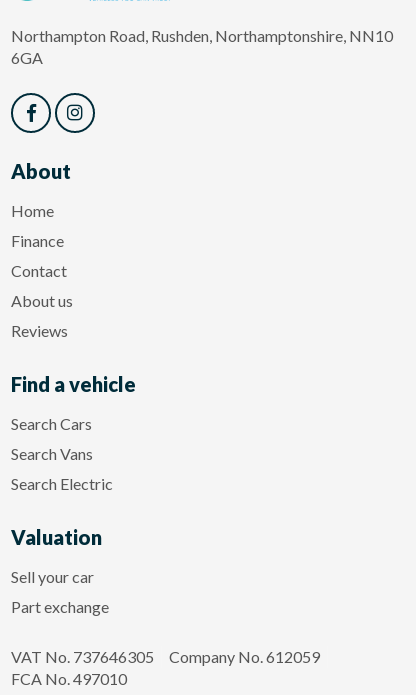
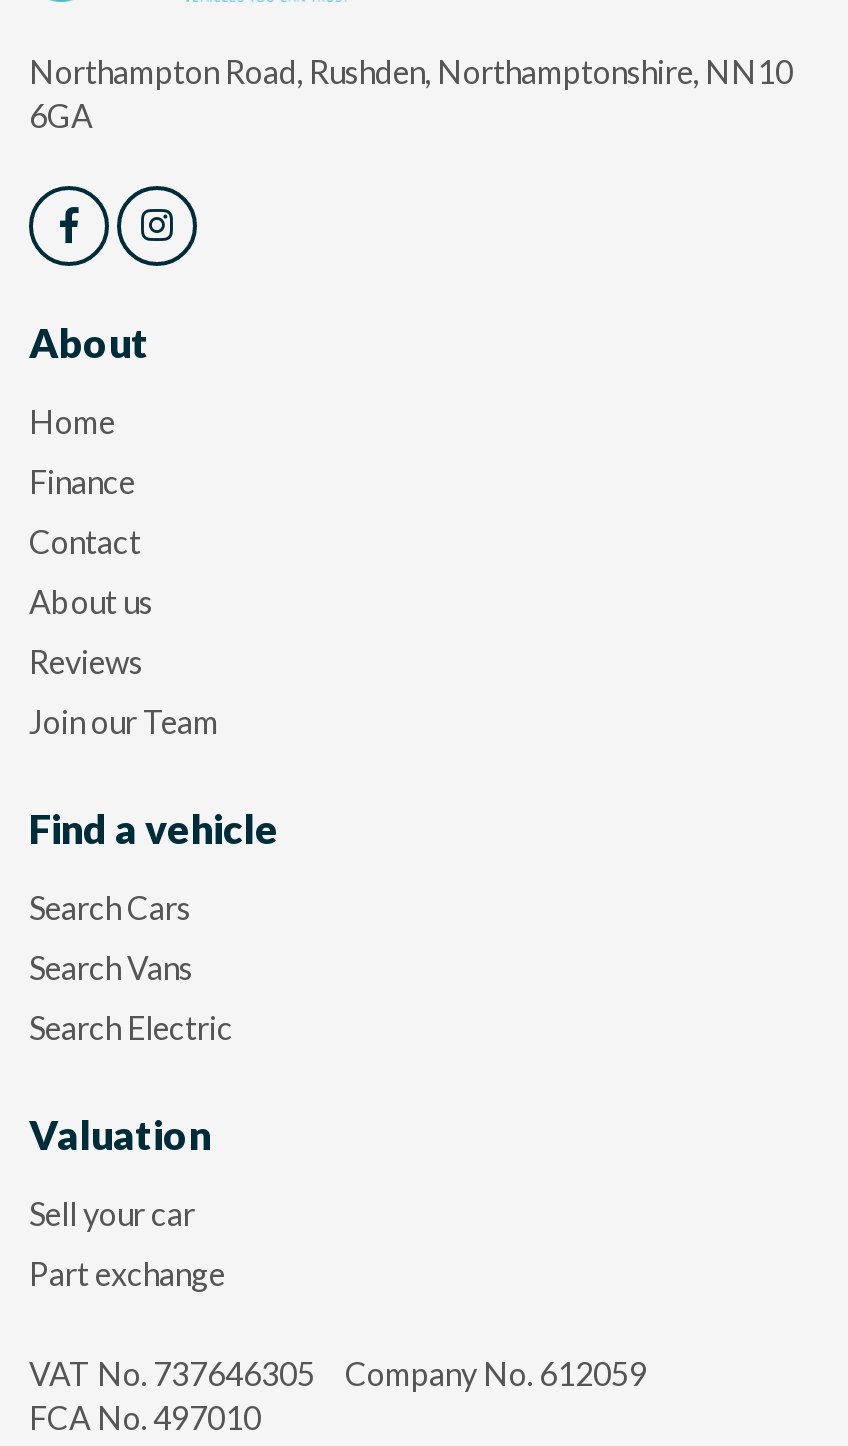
none -> [29,703,219,741] Join our Team

